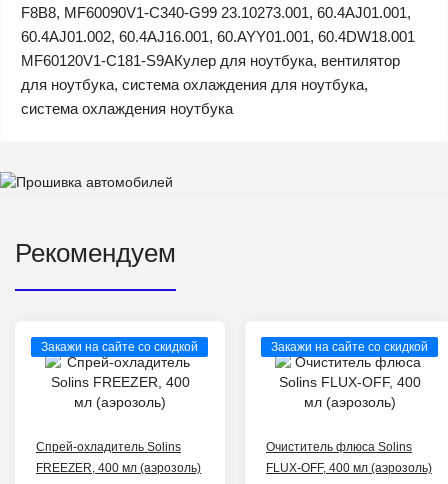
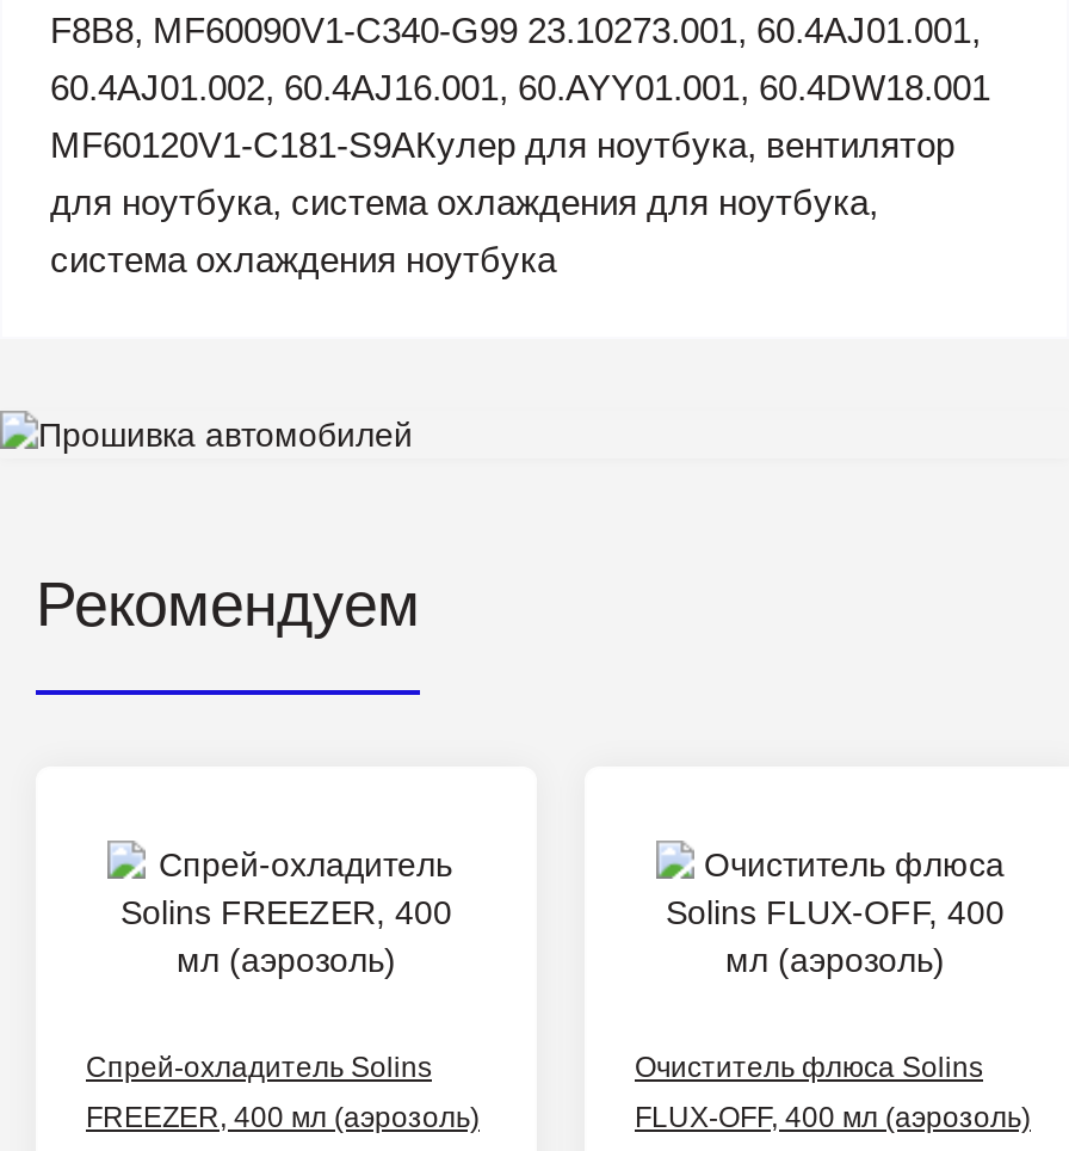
[41,340,198,354] Закажи на сайте со скидкой -> none
[271,340,428,354] Закажи на сайте со скидкой -> none

